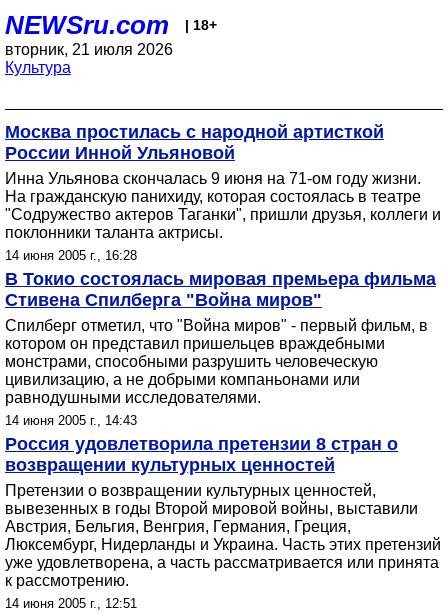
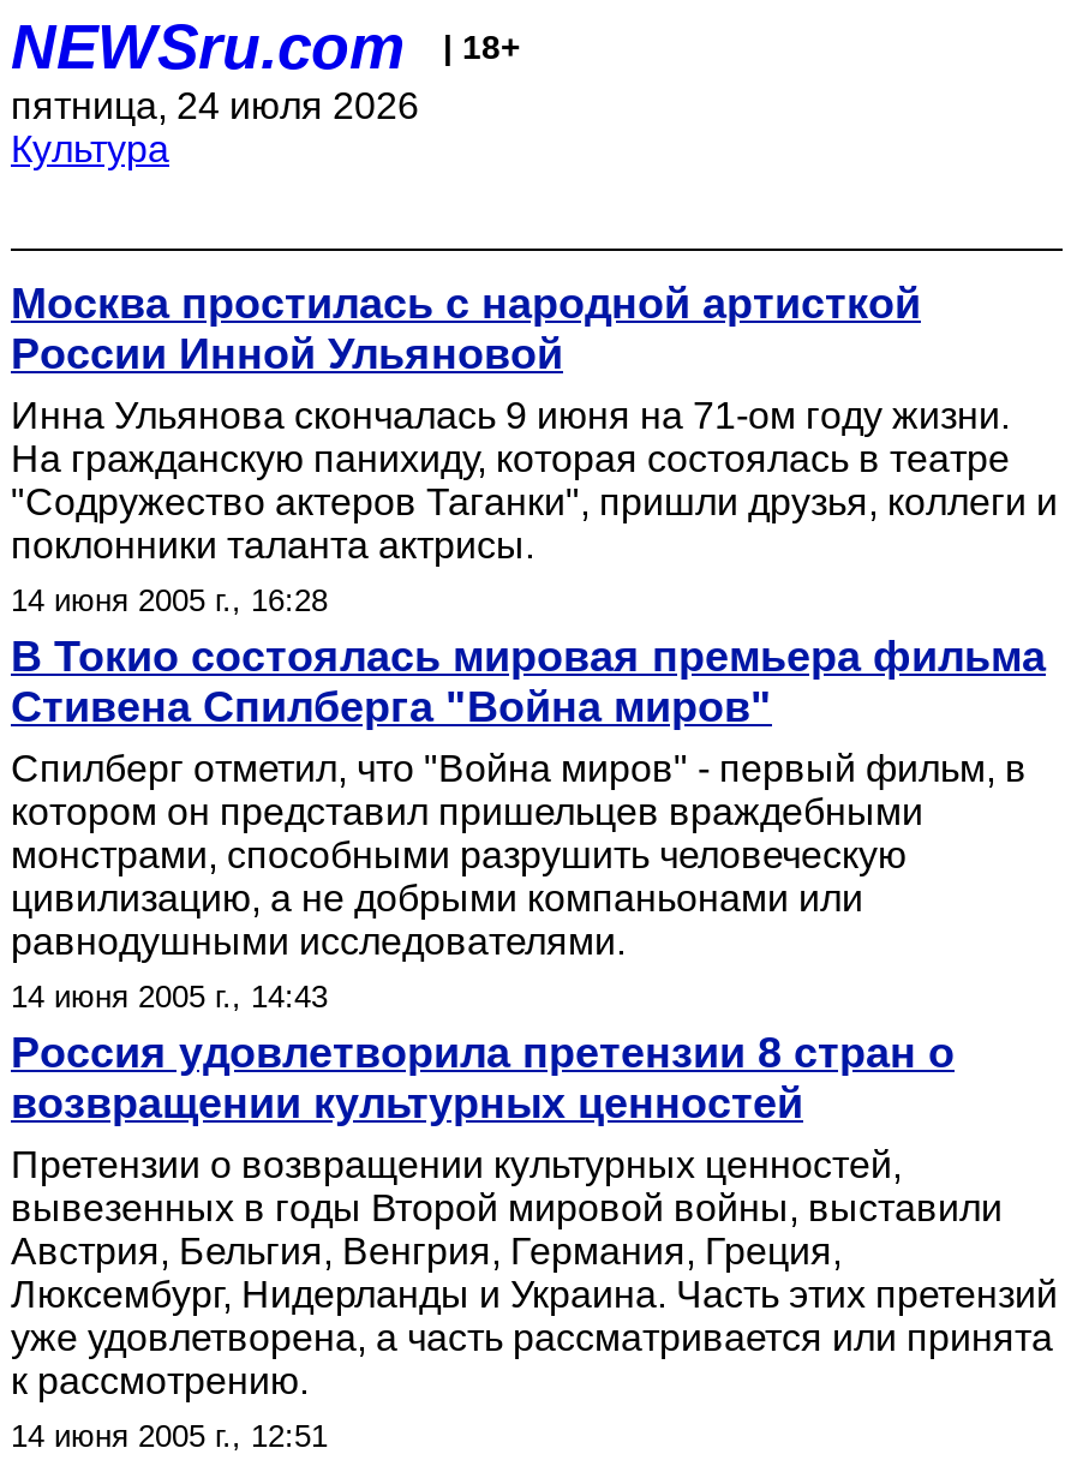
[5,41,173,58] вторник, 21 июля 2026 -> [11,85,419,126] пятница, 24 июля 2026

